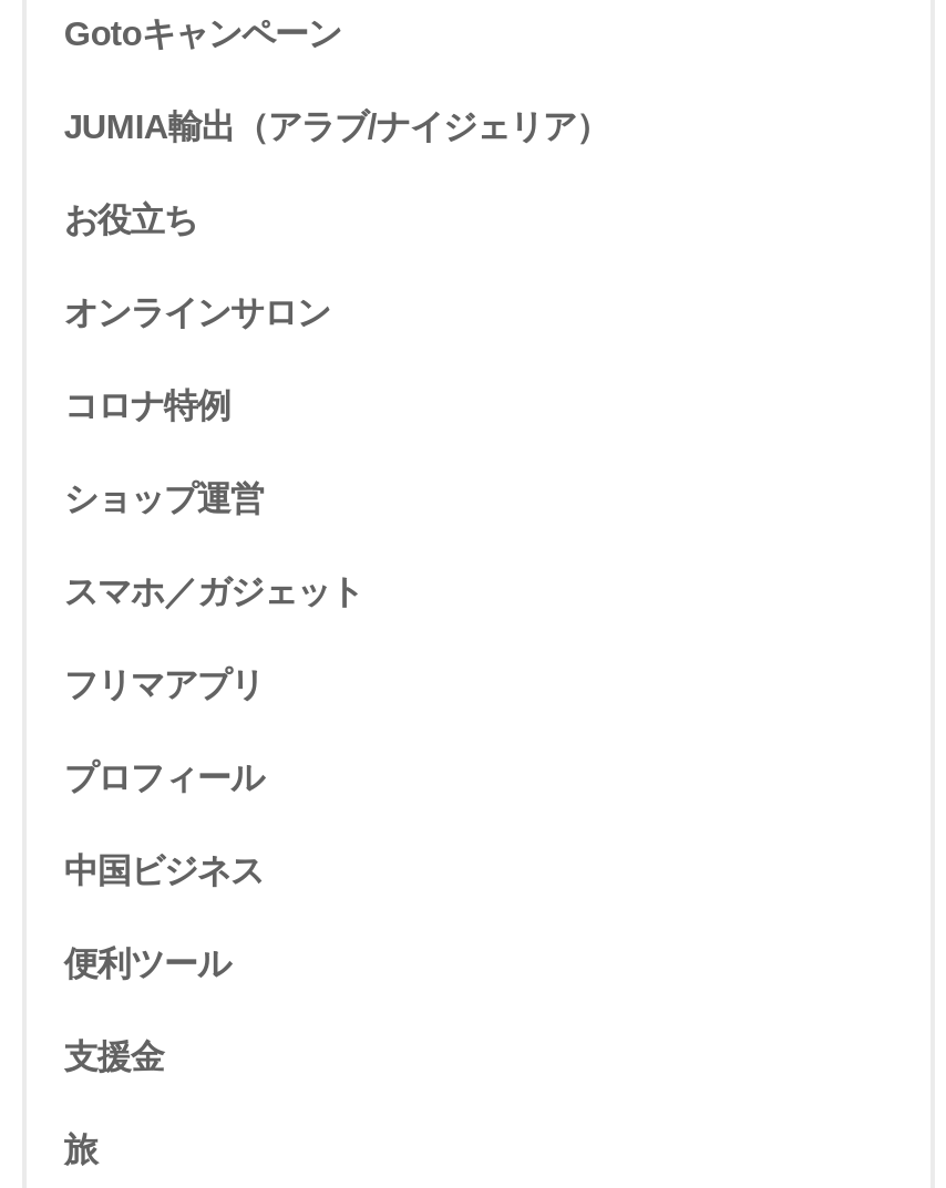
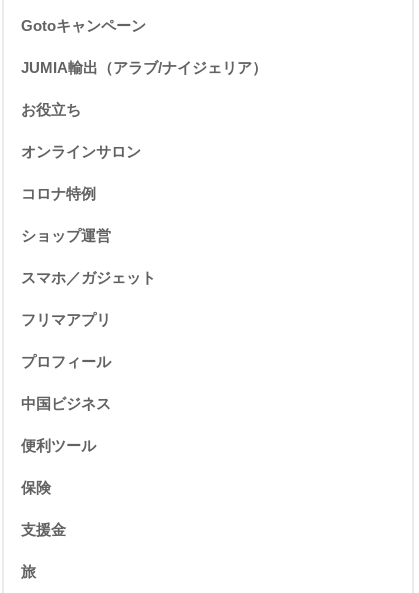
none -> [21,479,51,496] 保険

